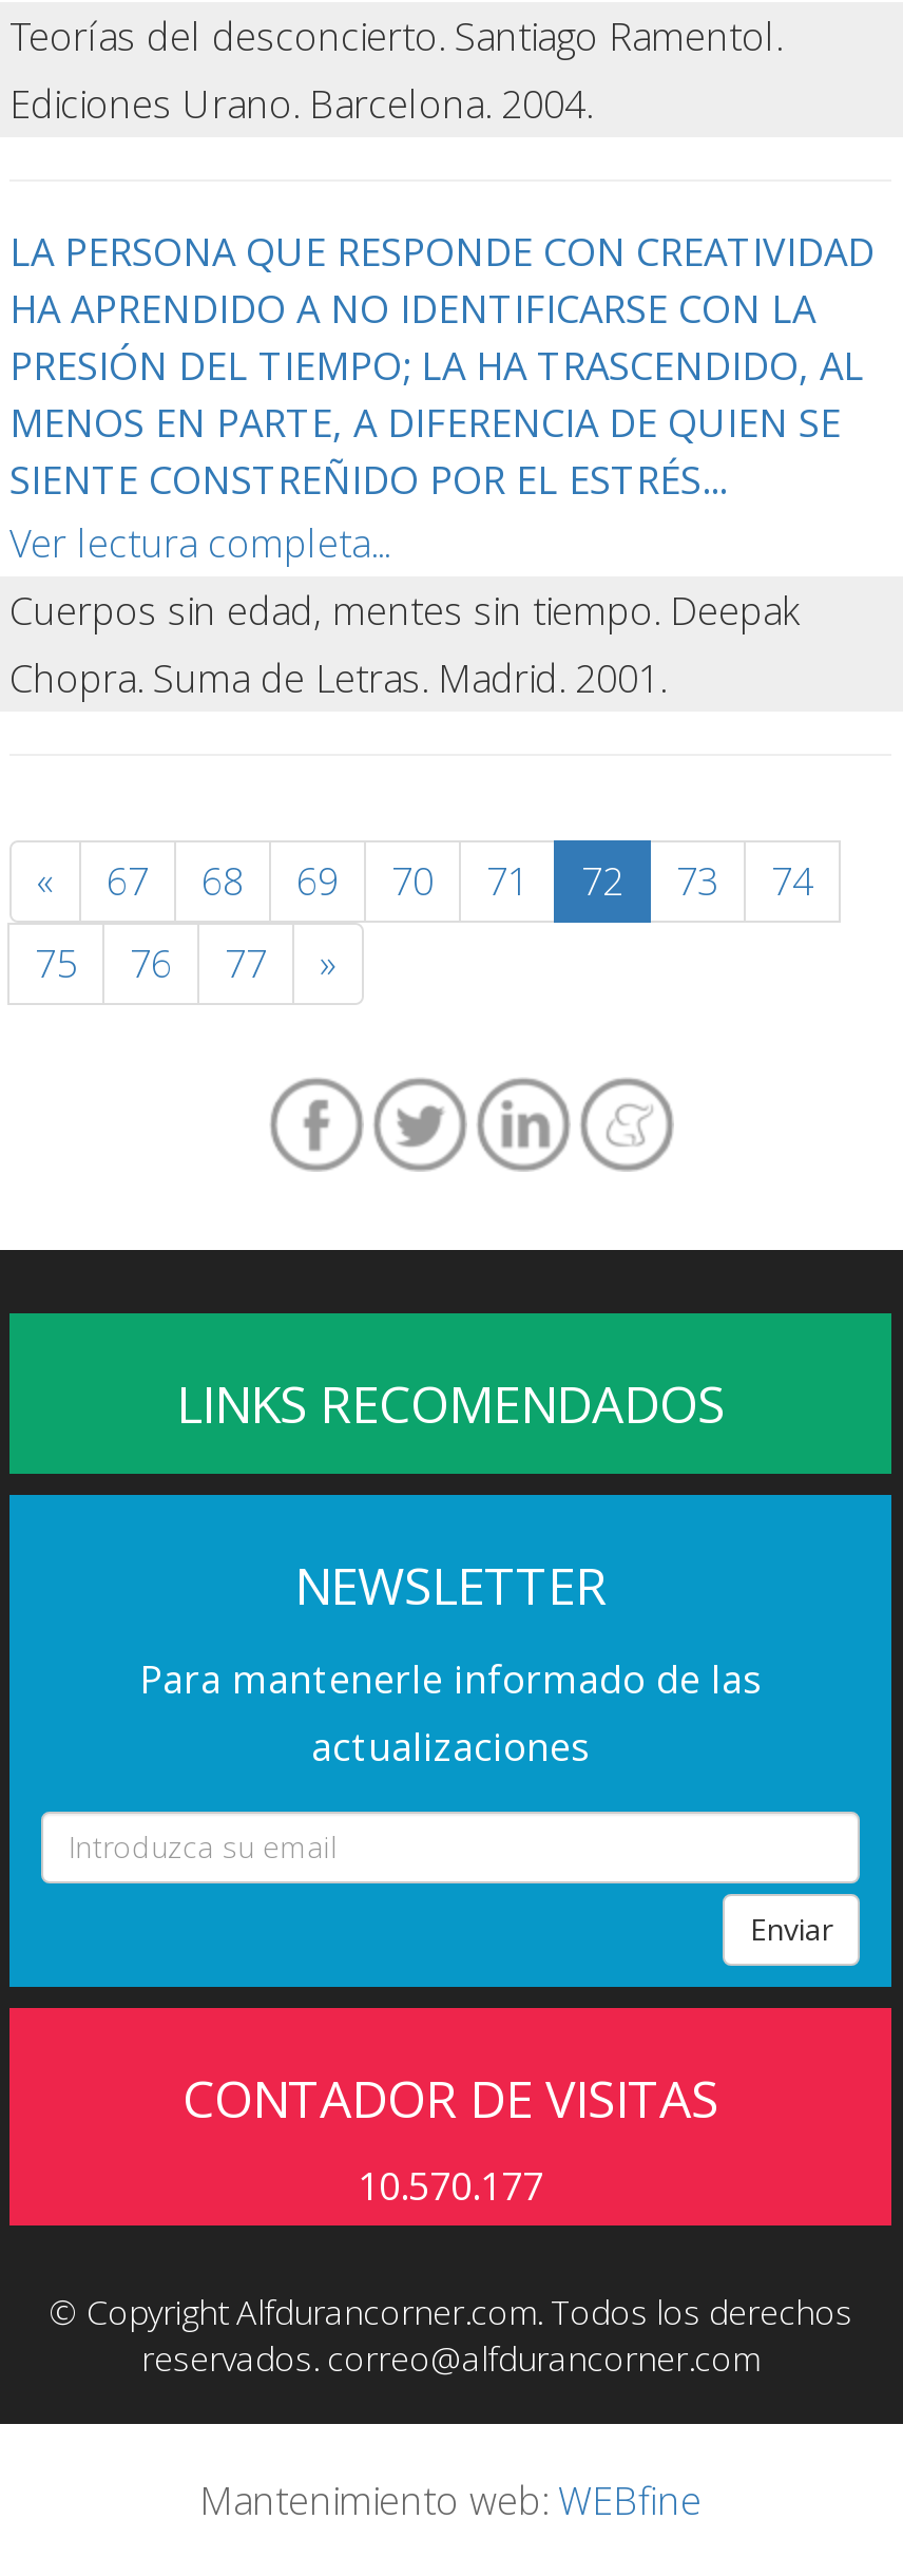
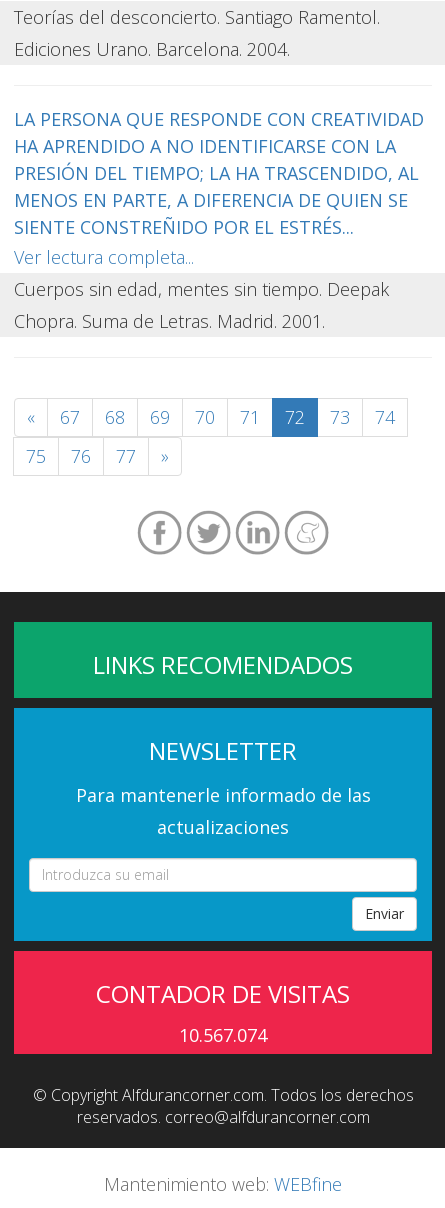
[358,2160,543,2210] 10.570.177 -> [179,1023,267,1047] 10.567.074

